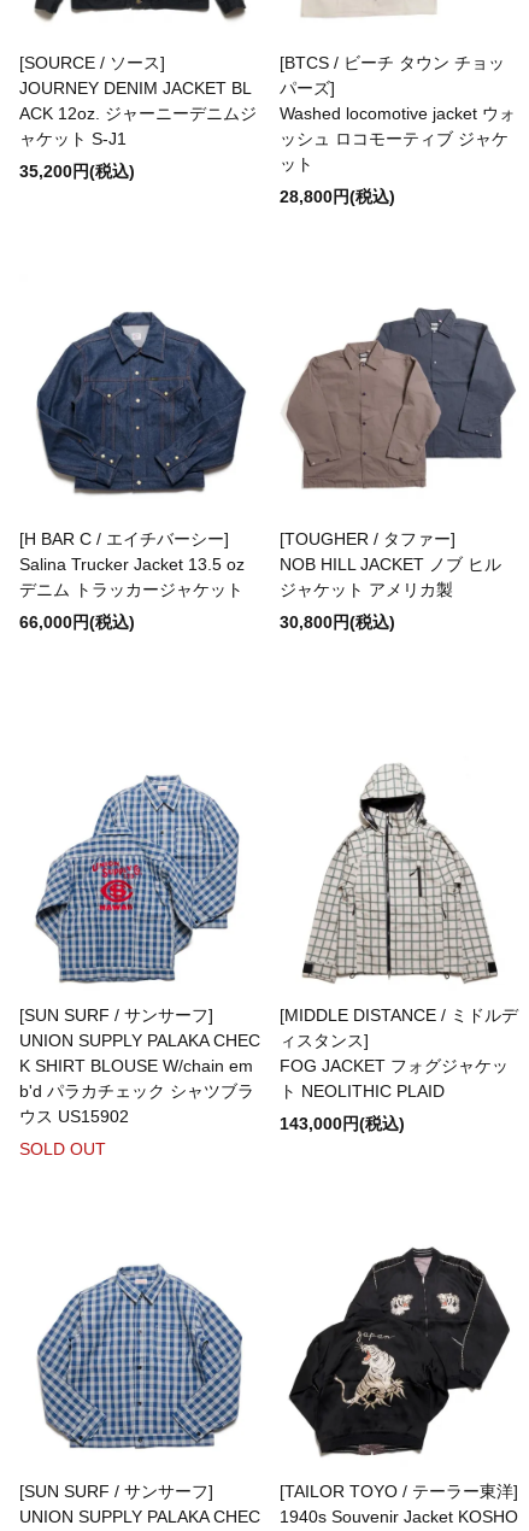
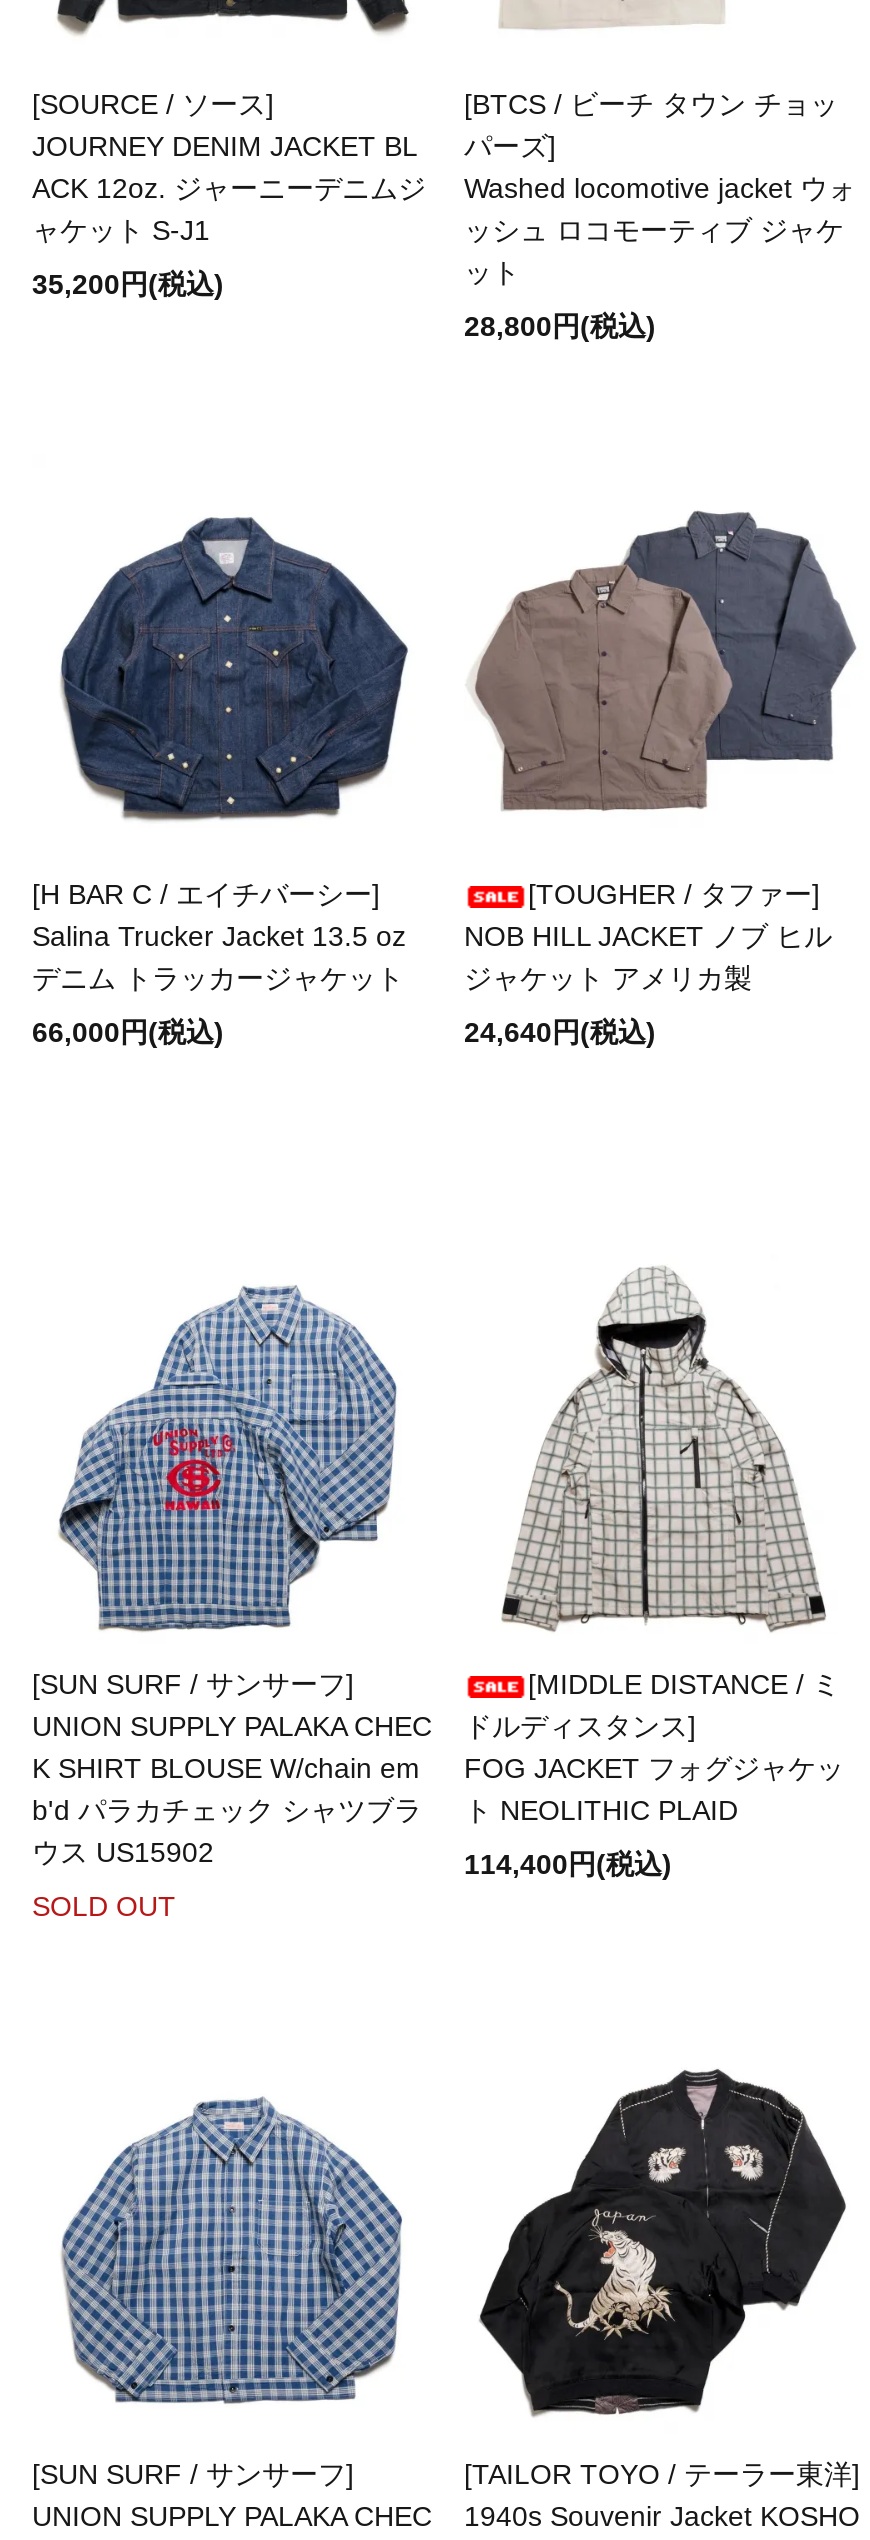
[280,613,395,632] 30,800円(税込) -> [464,1017,656,1049] 24,640円(税込)
[280,1114,405,1134] 143,000円(税込) -> [464,1849,672,1881] 114,400円(税込)

